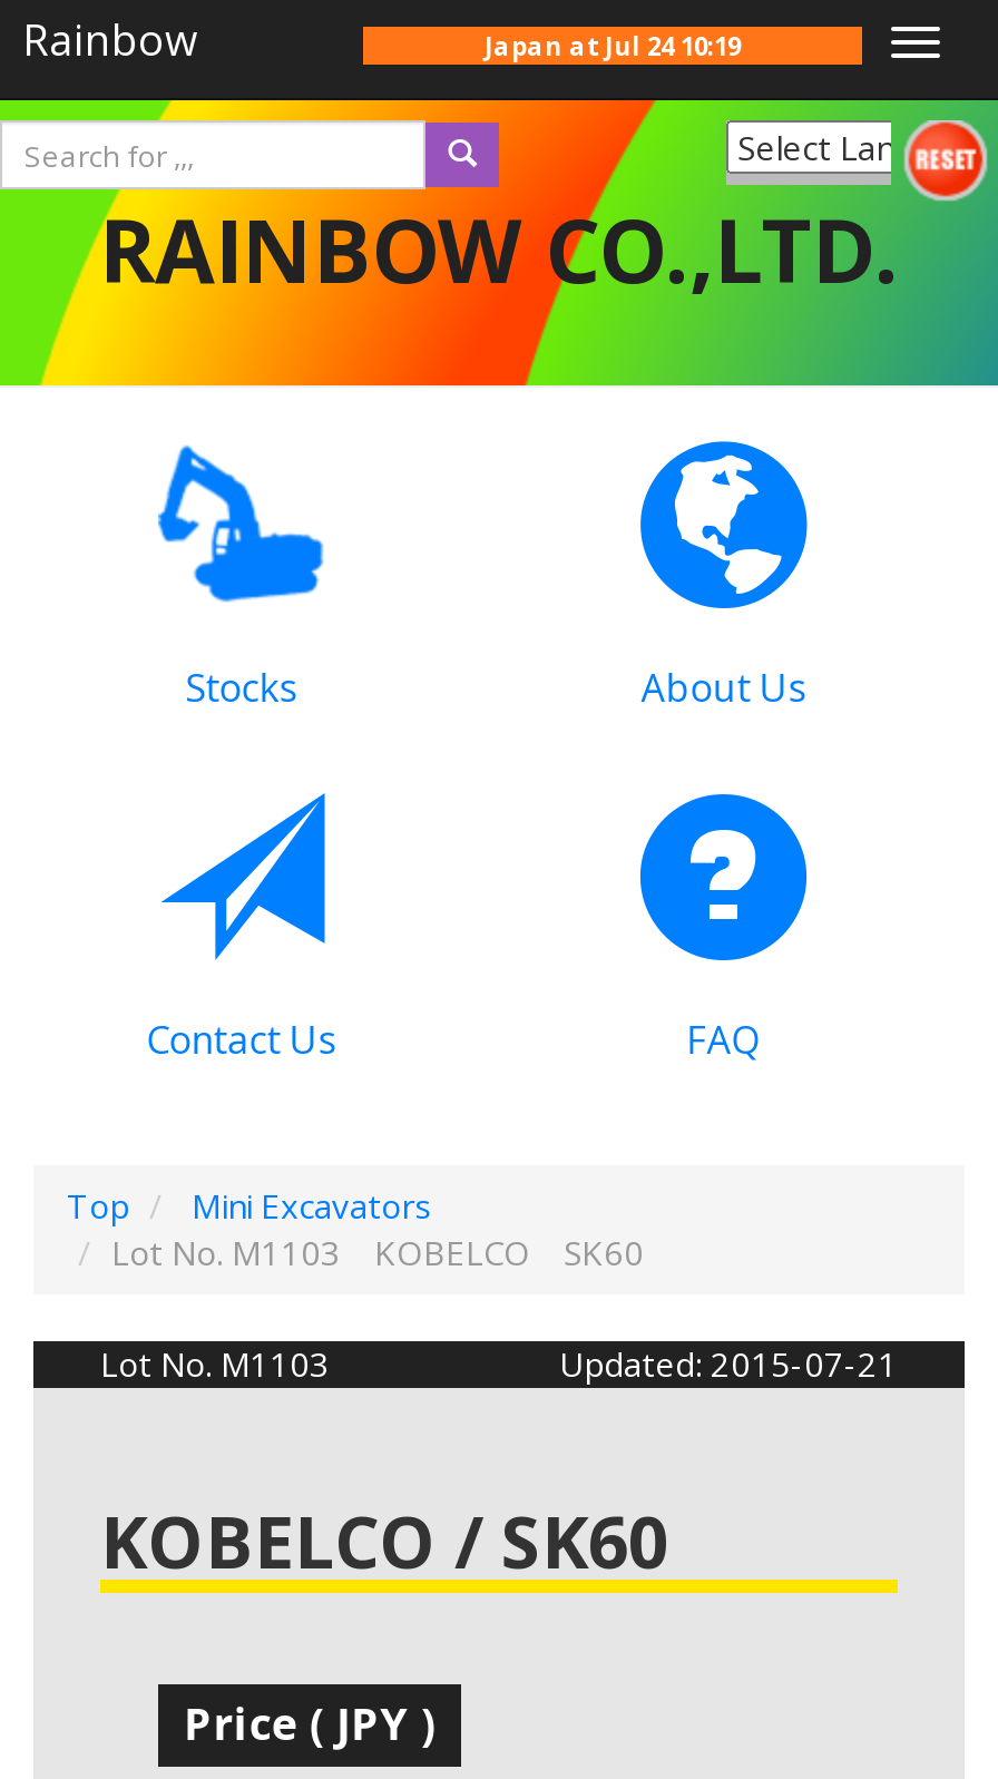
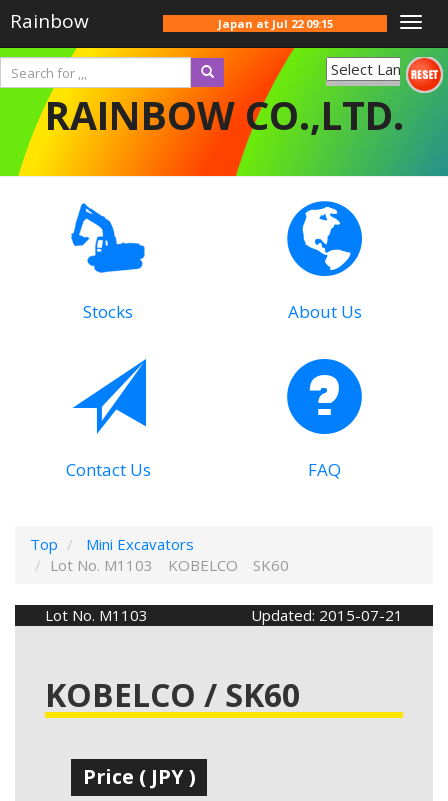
[485,29,741,62] Japan at Jul 24 10:19 -> [217,16,332,31] Japan at Jul 22 09:15

